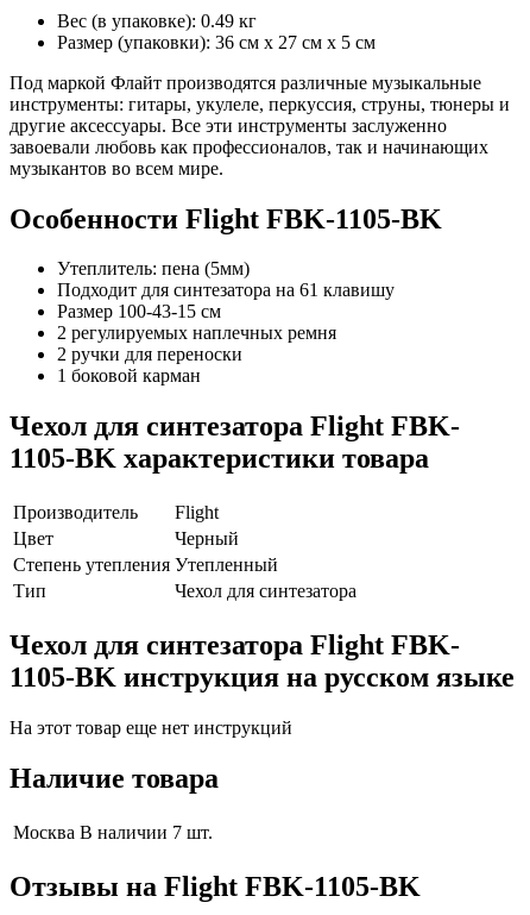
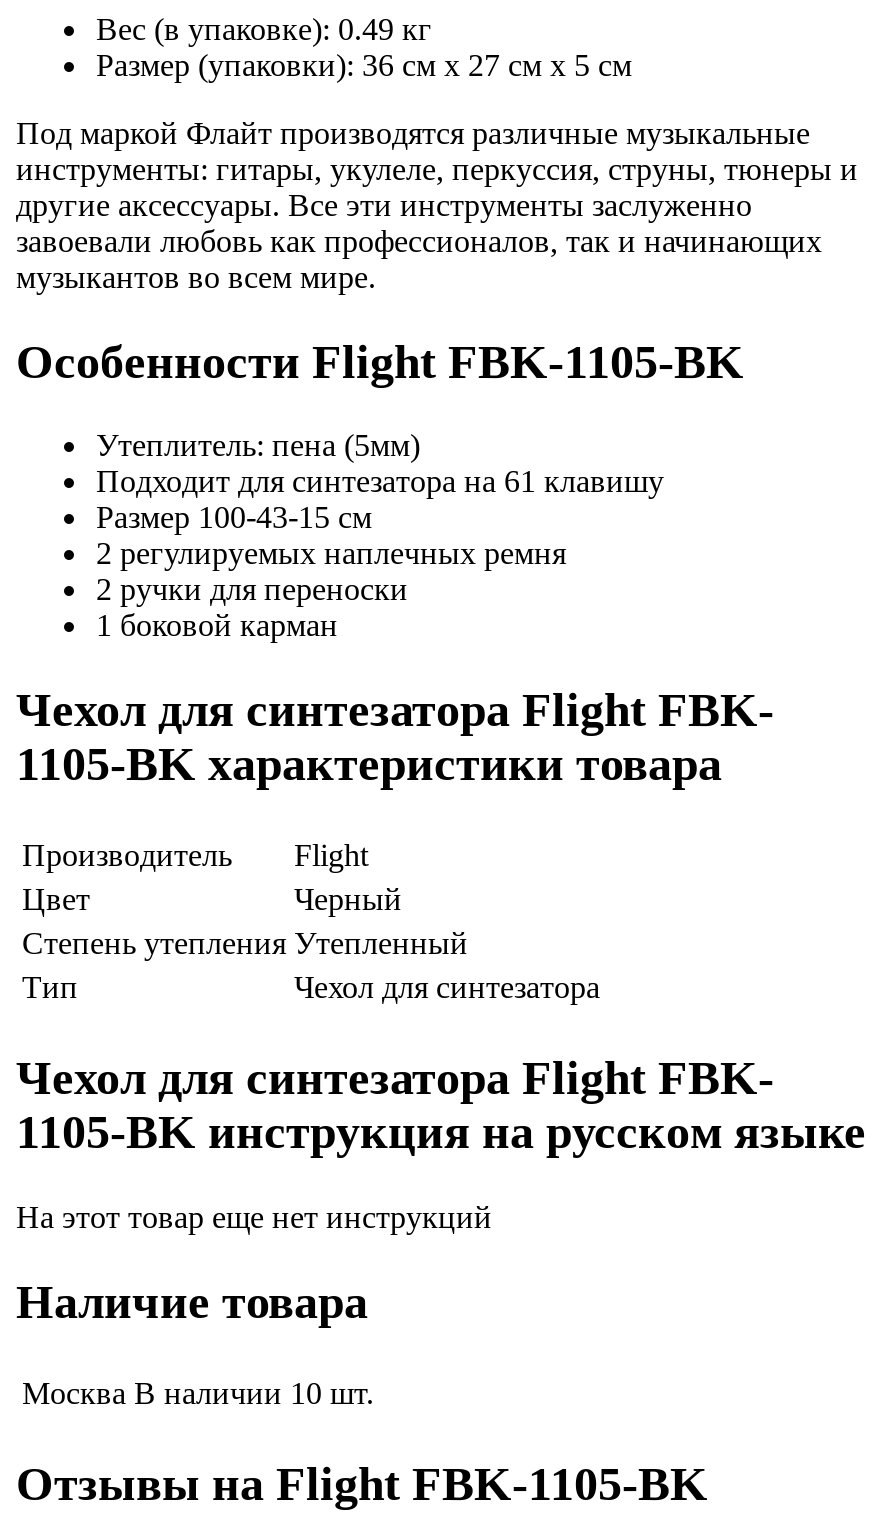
[13,822,213,842] Москва В наличии 7 шт. -> [22,1376,374,1410] Москва В наличии 10 шт.

